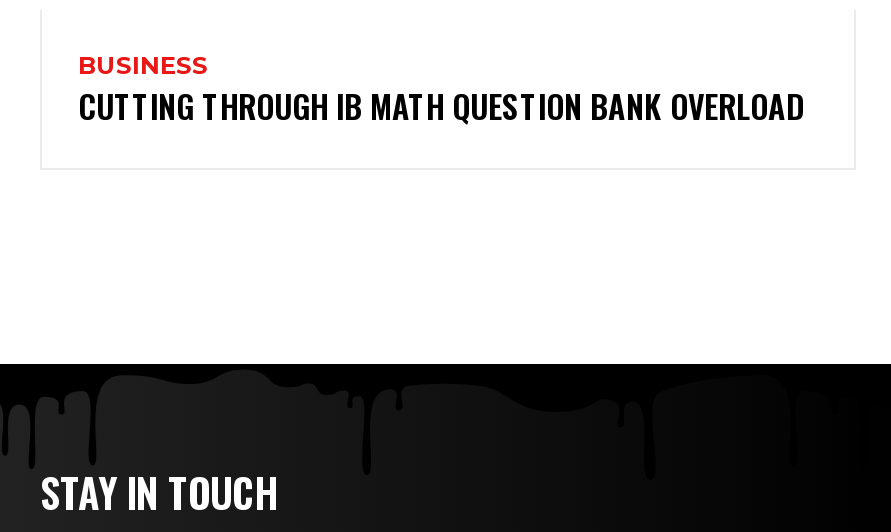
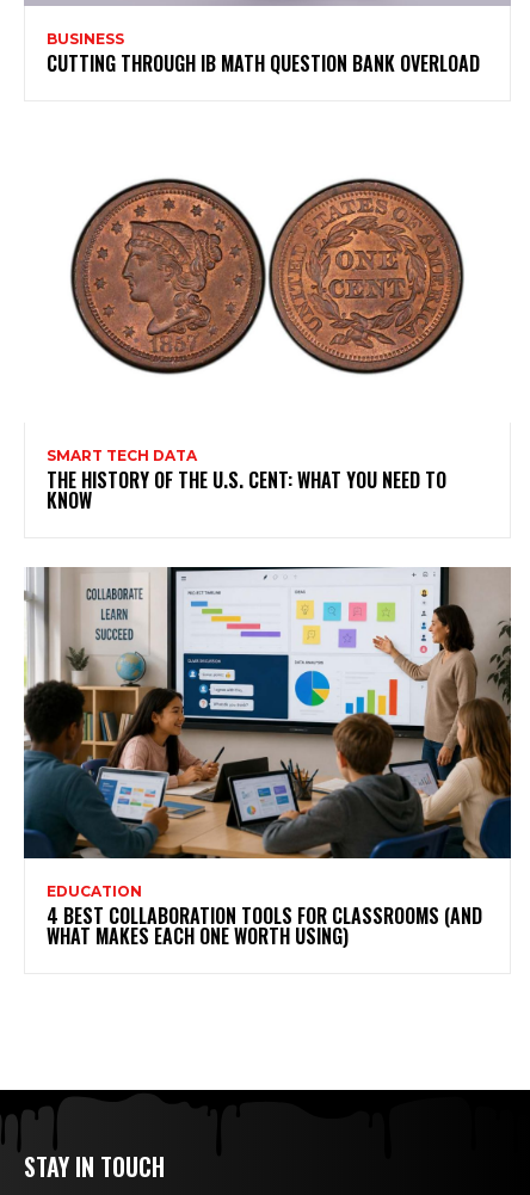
none -> [23,566,512,951] [image] | EDUCATION | 4 BEST COLLABORATION TOOLS FOR CLASSROOMS (AND | WHAT MAKES EACH ONE WORTH USING)
none -> [47,446,446,514] SMART TECH DATA | THE HISTORY OF THE U.S. CENT: WHAT YOU NEED TO | KNOW
none -> [69,178,466,376] [image]

